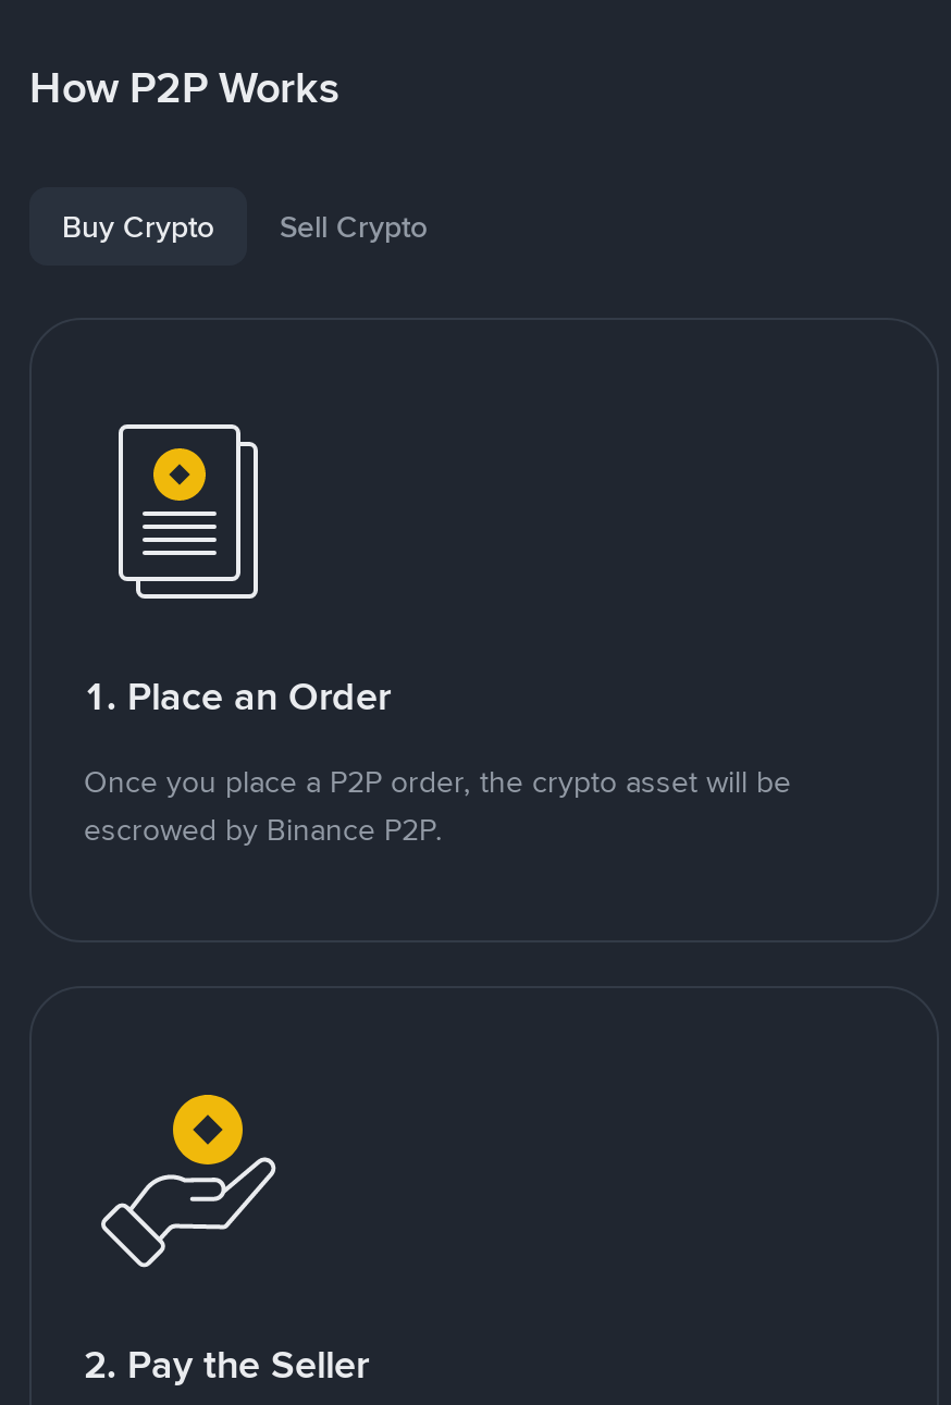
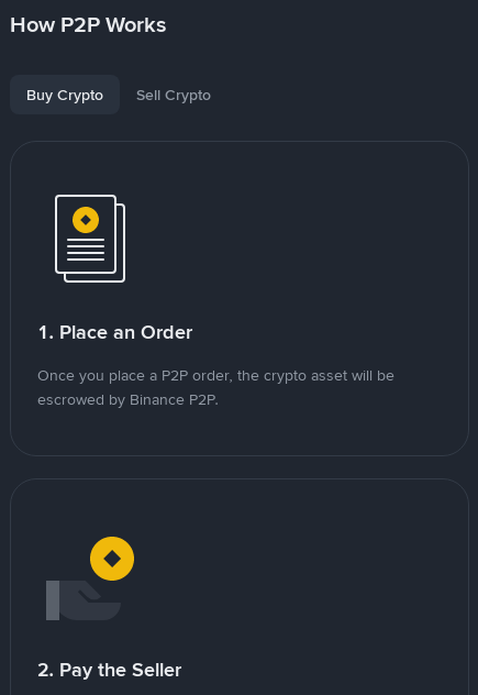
[101,1093,277,1269] [image] -> [46,533,135,620] [image]

